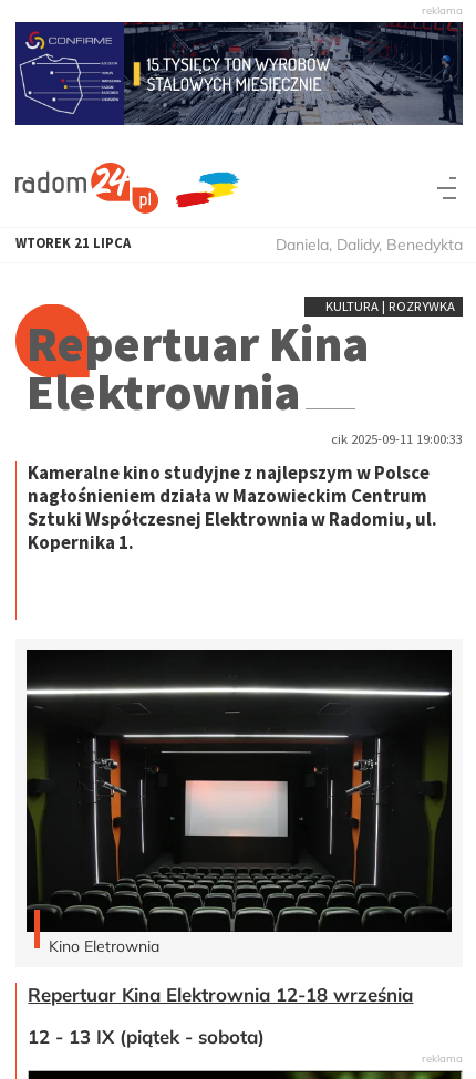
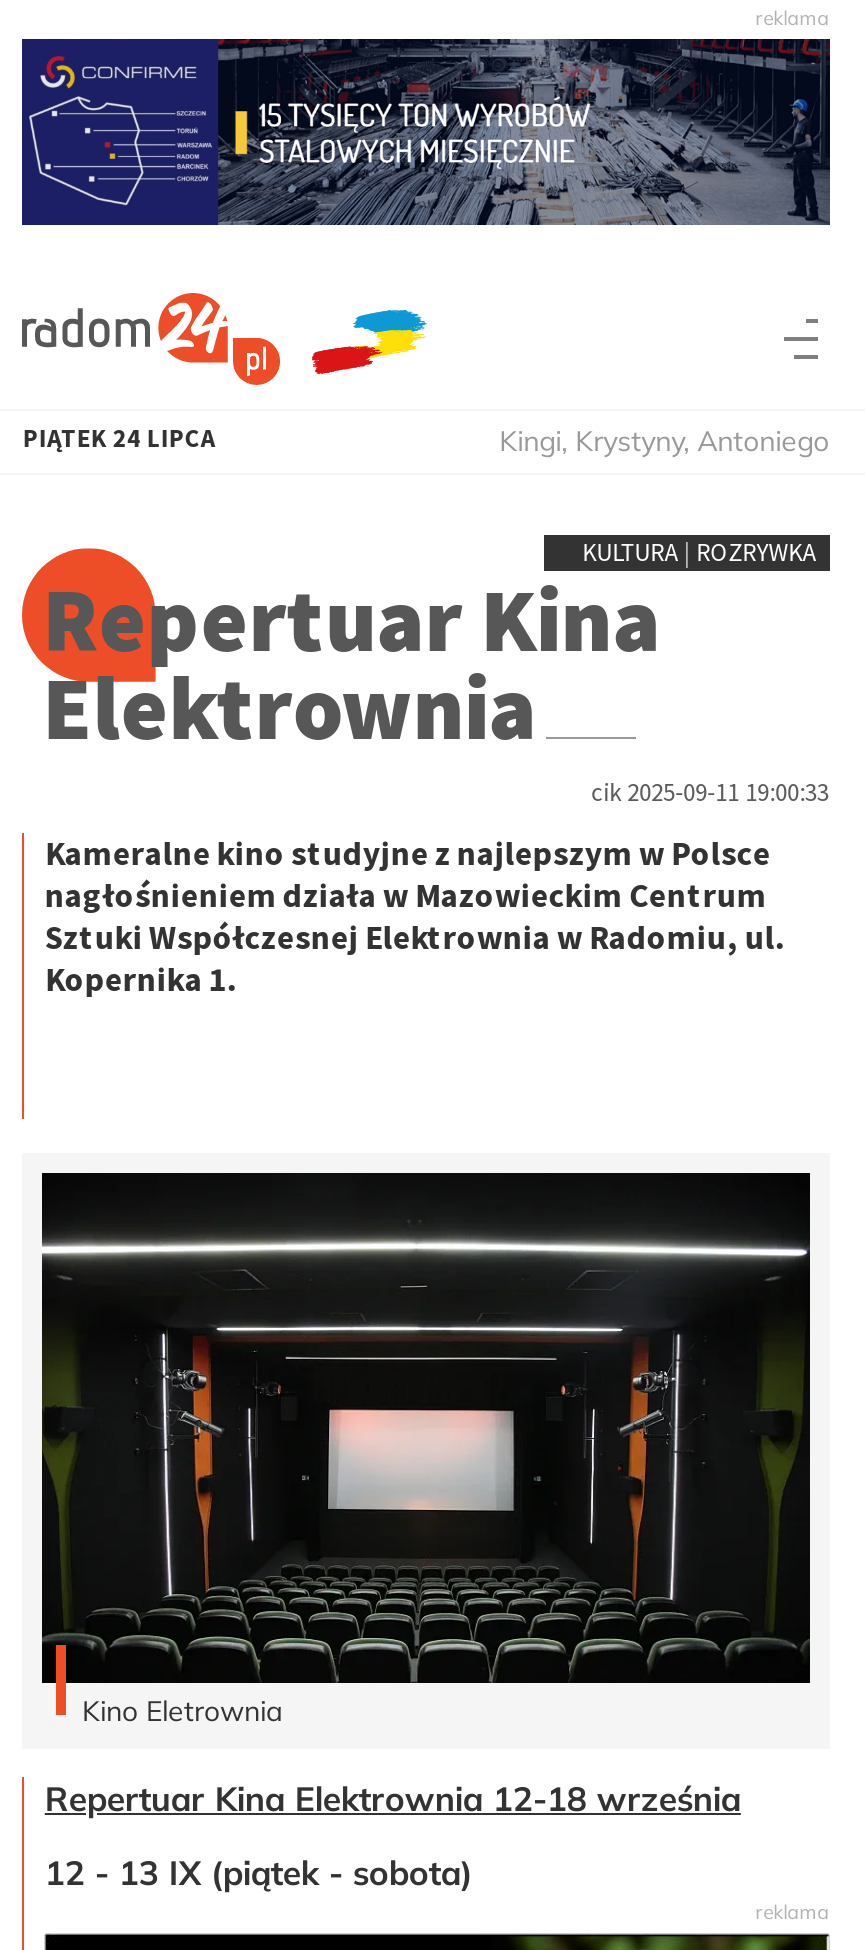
[16,235,462,255] WTOREK 21 LIPCA | Daniela, Dalidy, Benedykta -> [23,424,829,460] PIĄTEK 24 LIPCA | Kingi, Krystyny, Antoniego

